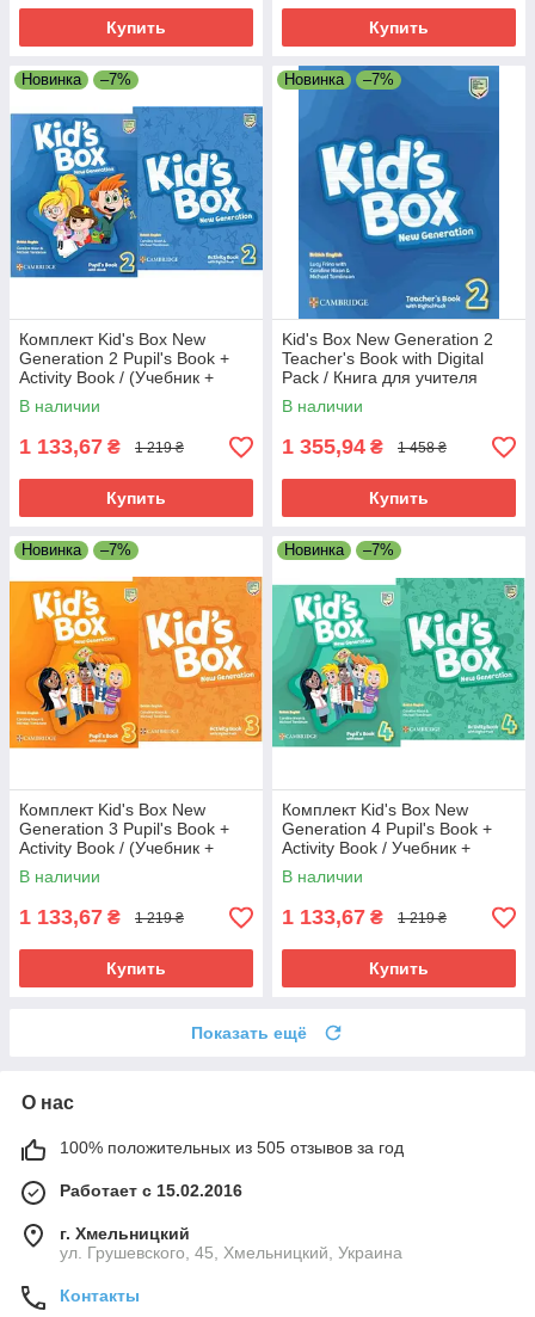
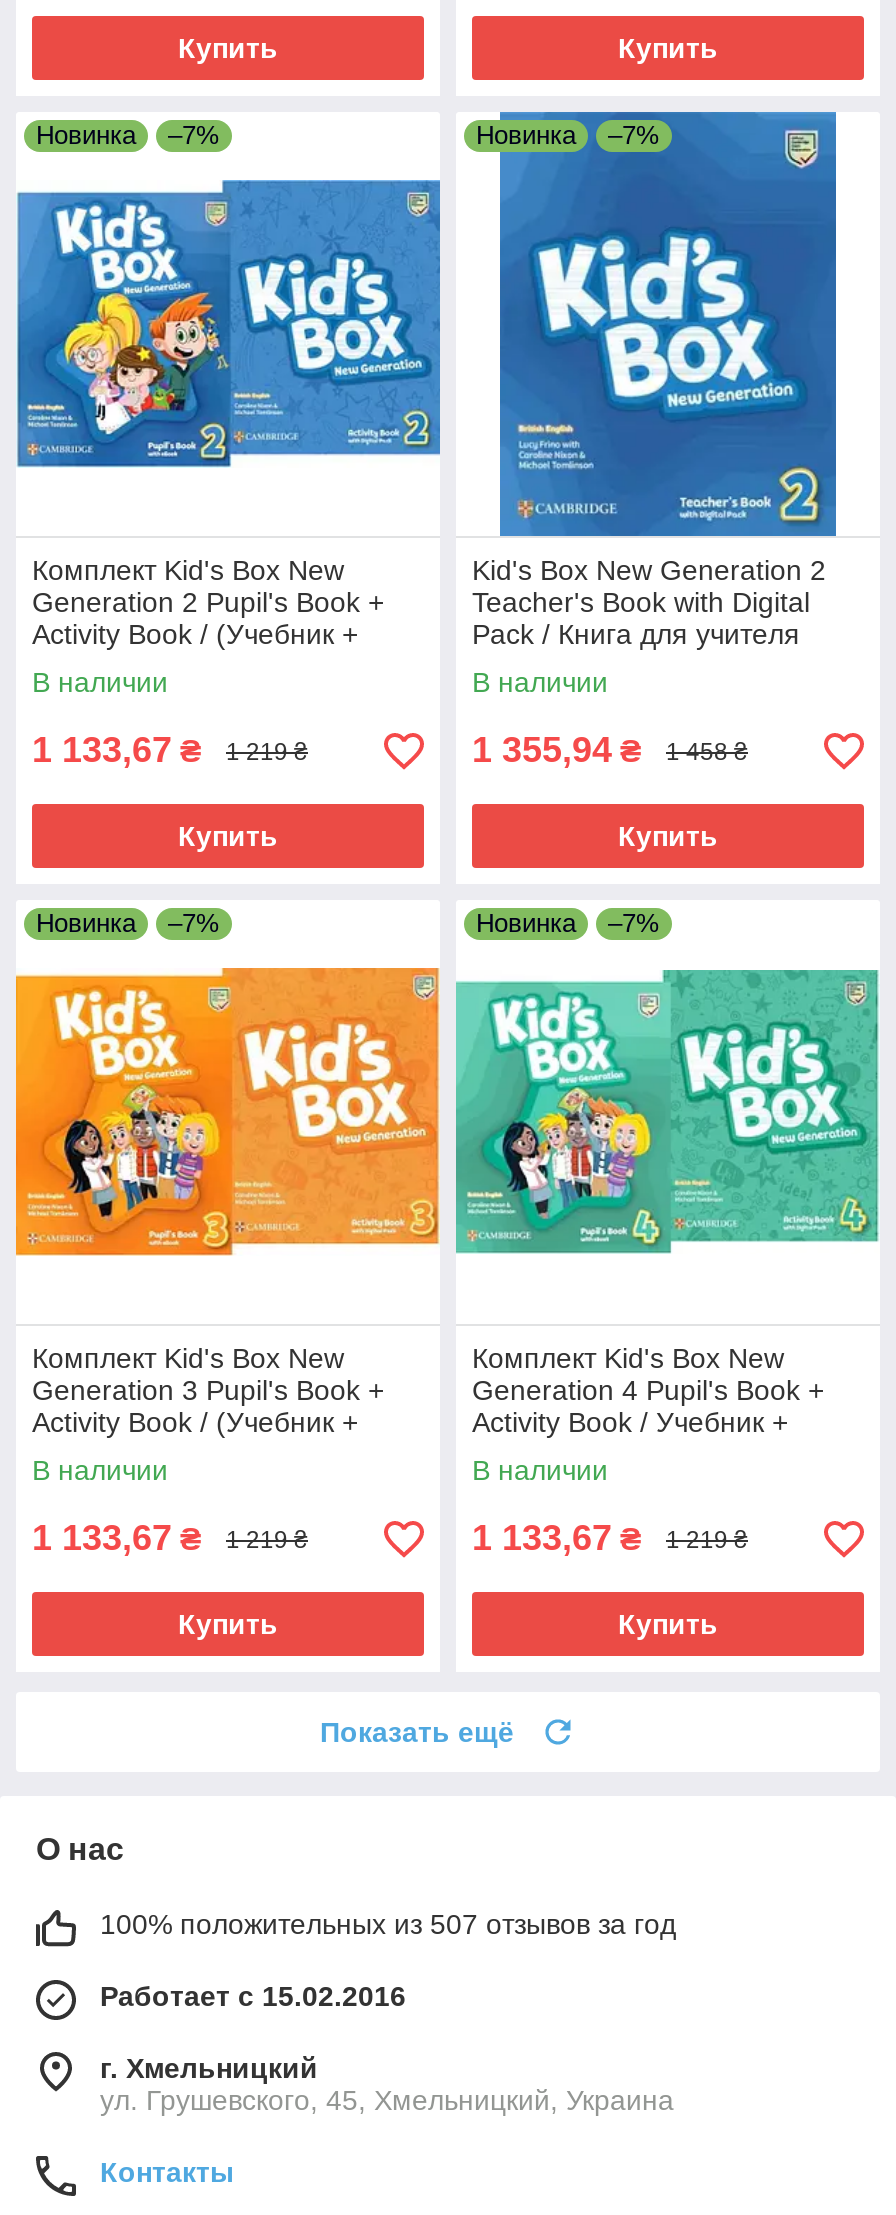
[60,1138,404,1157] 100% положительных из 505 отзывов за год -> [100,1908,676,1940] 100% положительных из 507 отзывов за год

